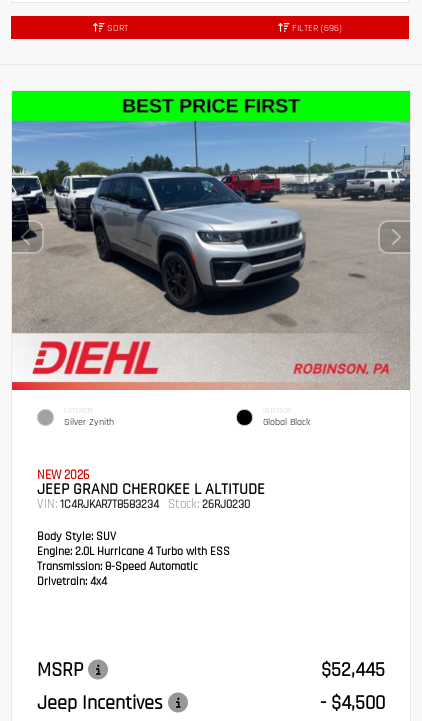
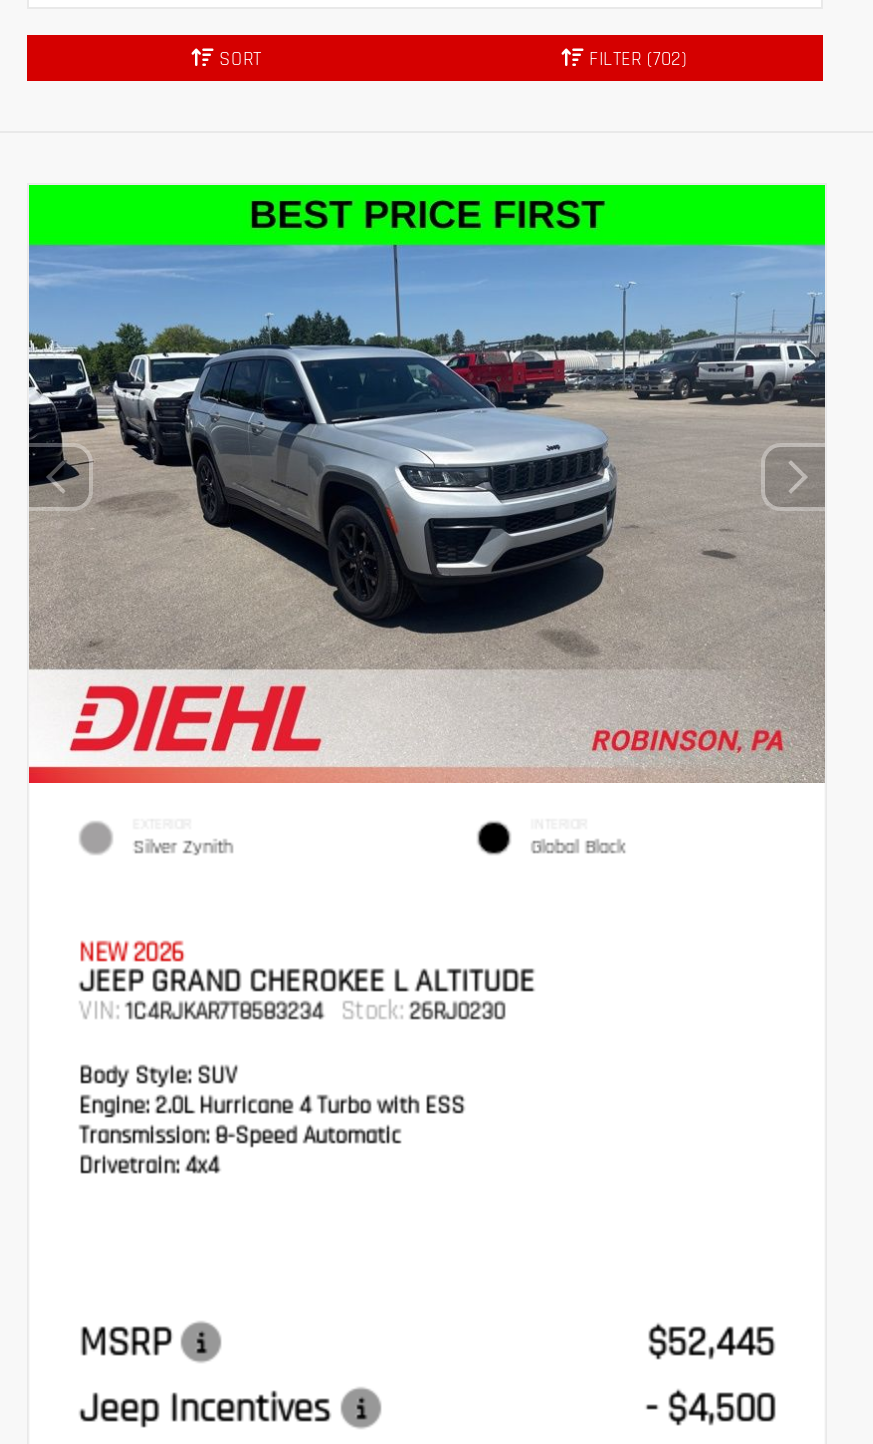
[288,22,341,34] FILTER (696) -> [583,47,687,71] FILTER (702)

